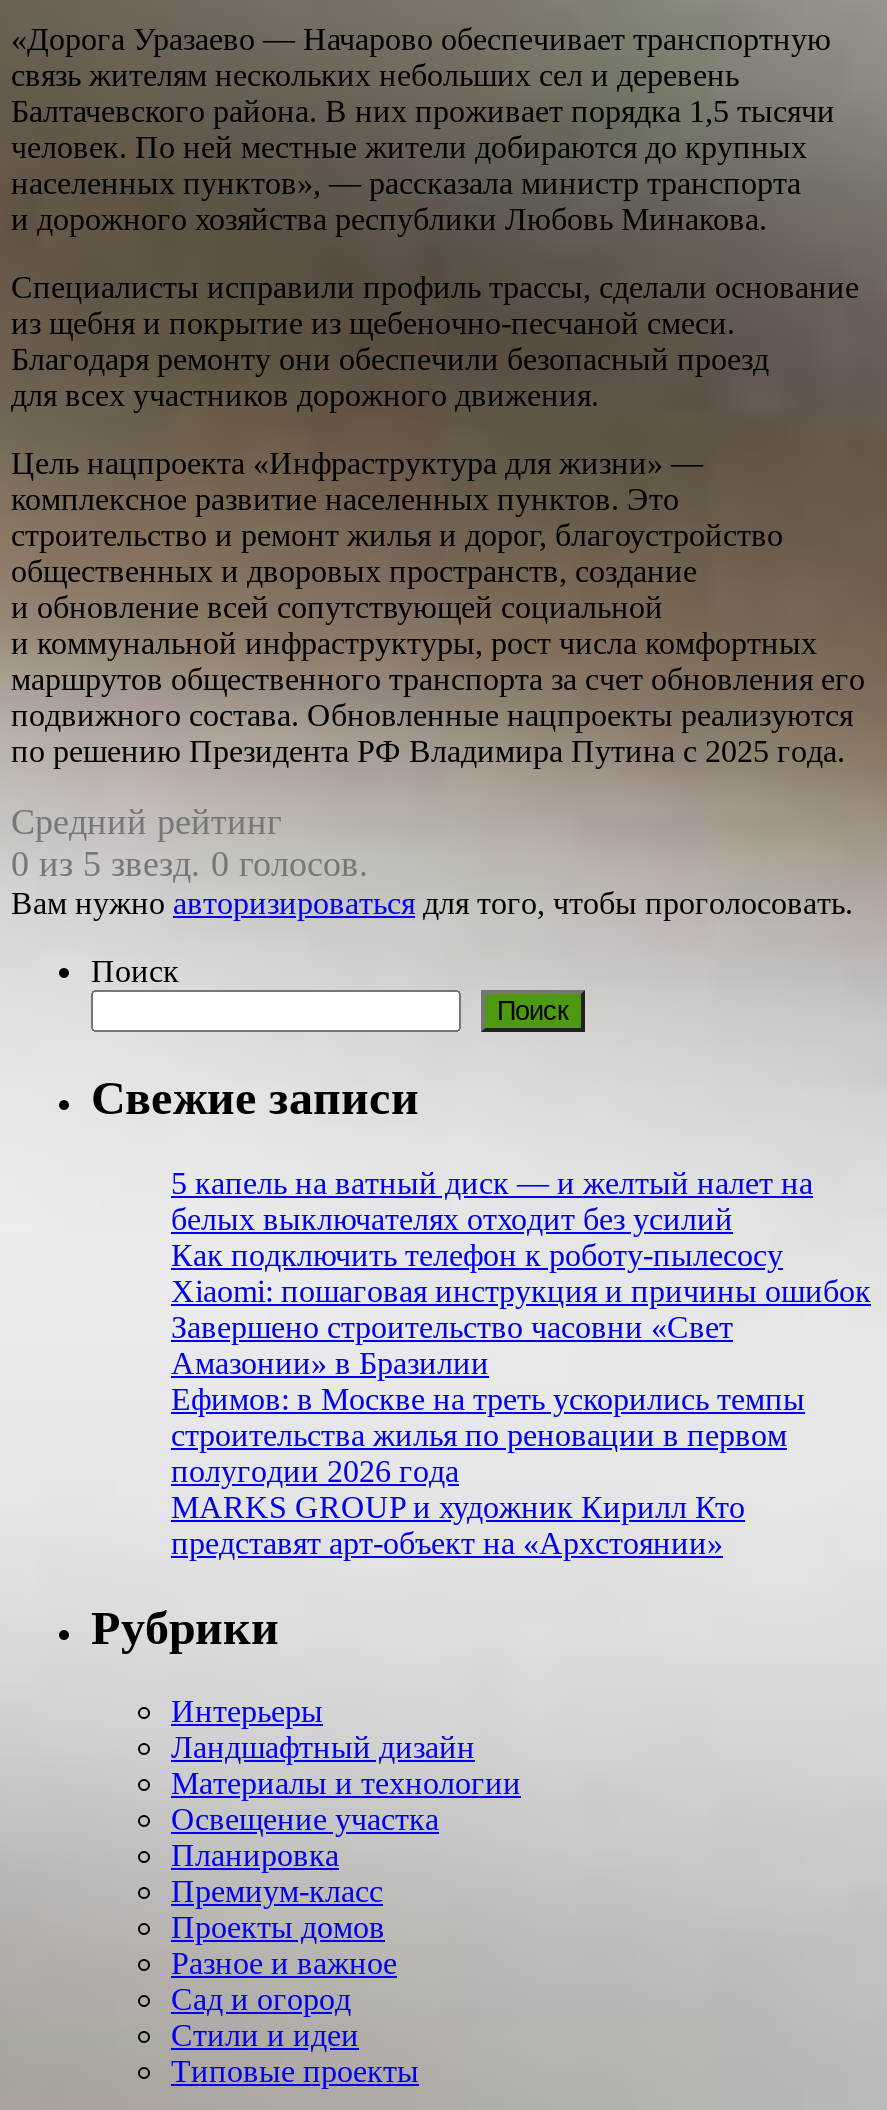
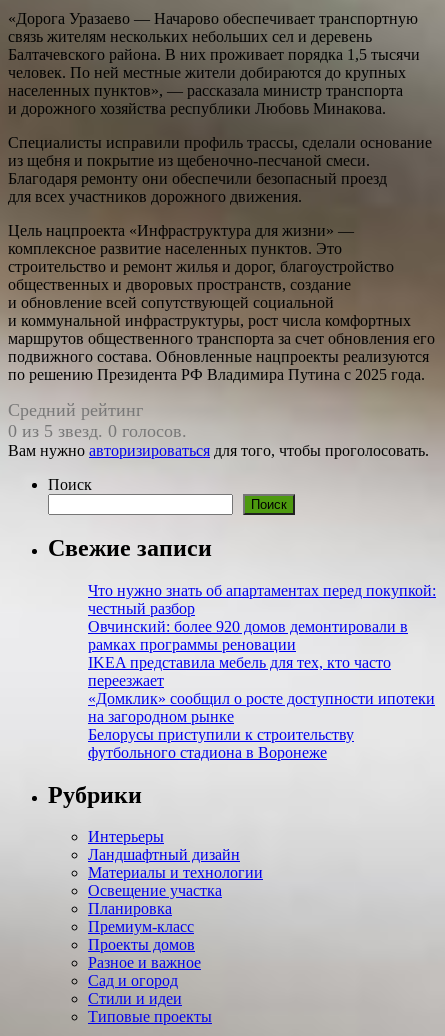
[171,1165,871,1559] 5 капель на ватный диск — и желтый налет на | белых выключателях отходит без усилий | Как подключить телефон к роботу-пылесосу | Xiaomi: пошаговая инструкция и причины ошибок | Завершено строительство часовни «Свет | Амазонии» в Бразилии | Ефимов: в Москве на треть ускорились темпы | строительства жилья по реновации в первом | полугодии 2026 года | MARKS GROUP и художник Кирилл Кто | представят арт-объект на «Архстоянии» -> [88,582,436,761] Что нужно знать об апартаментах перед покупкой: | честный разбор | Овчинский: более 920 домов демонтировали в | рамках программы реновации | IKEA представила мебель для тех, кто часто | переезжает | «Домклик» сообщил о росте доступности ипотеки | на загородном рынке | Белорусы приступили к строительству | футбольного стадиона в Воронеже

